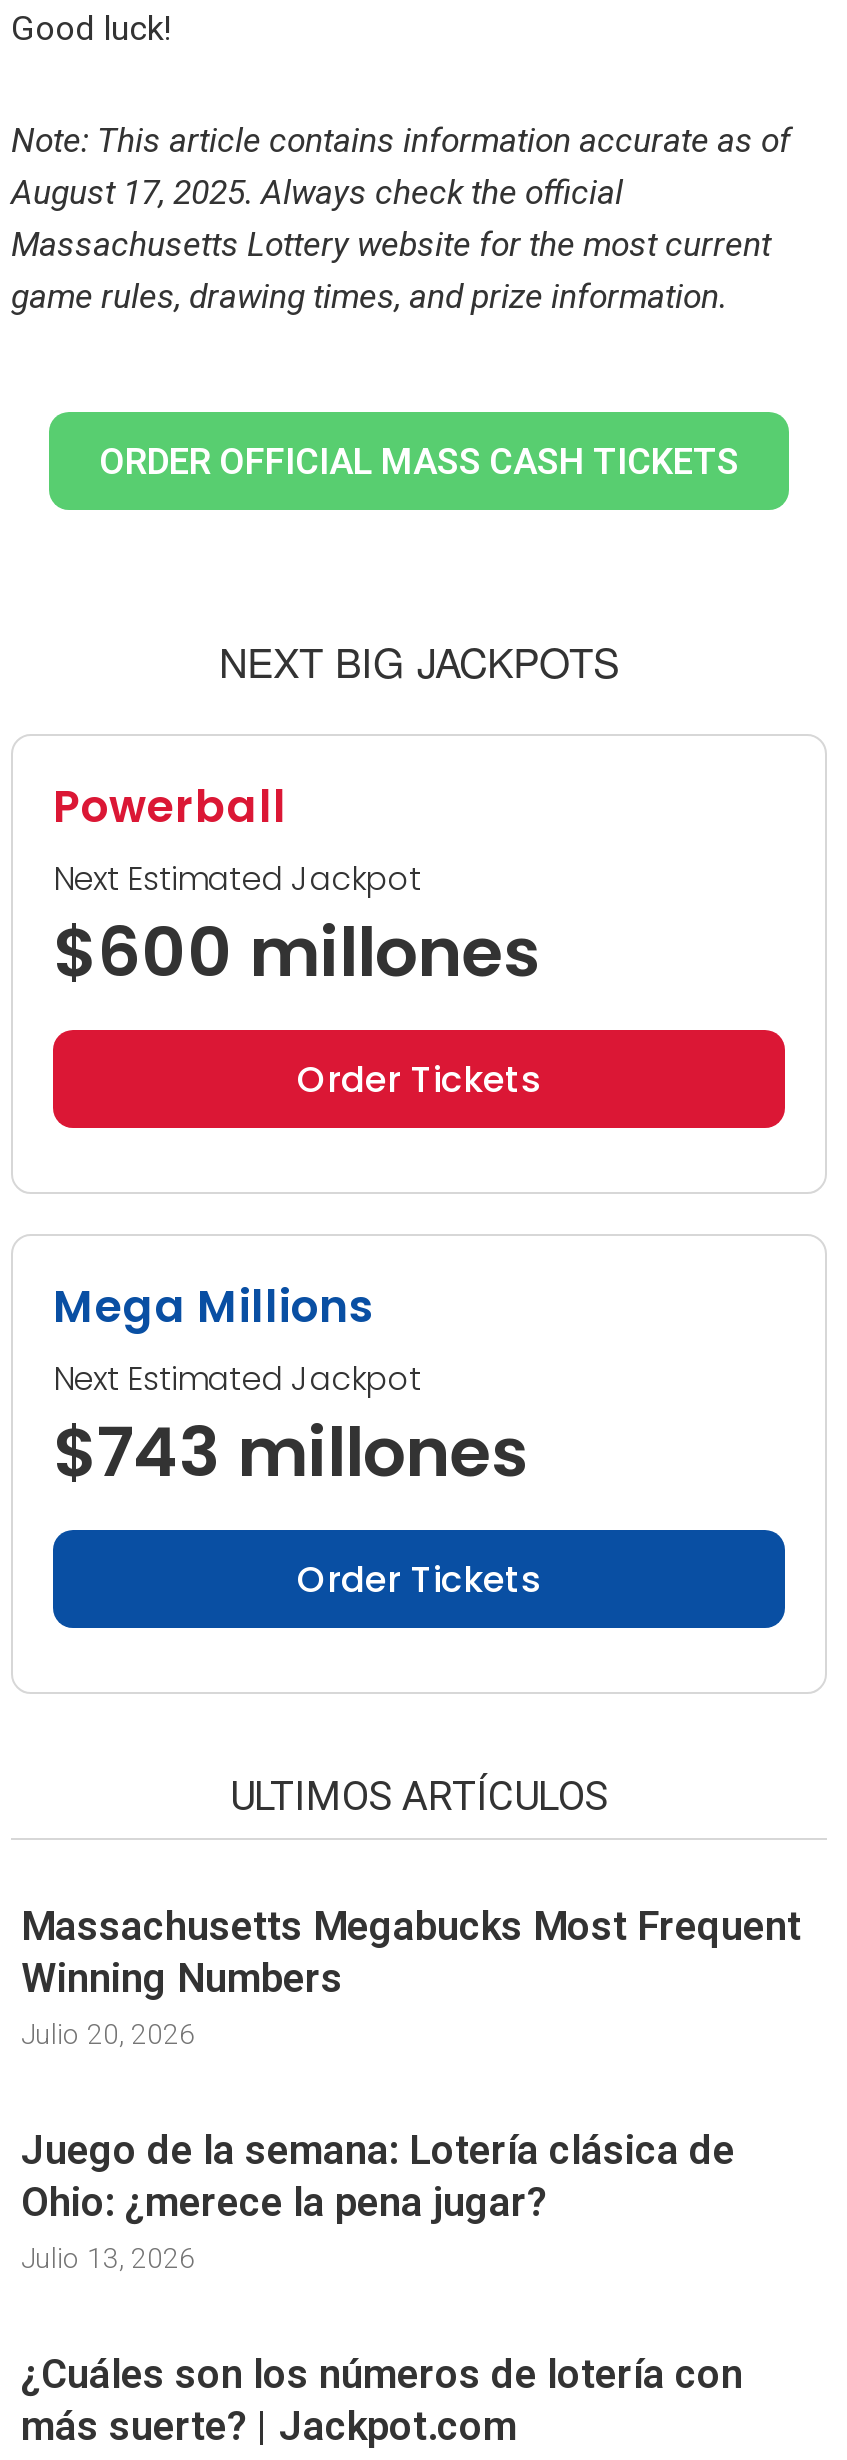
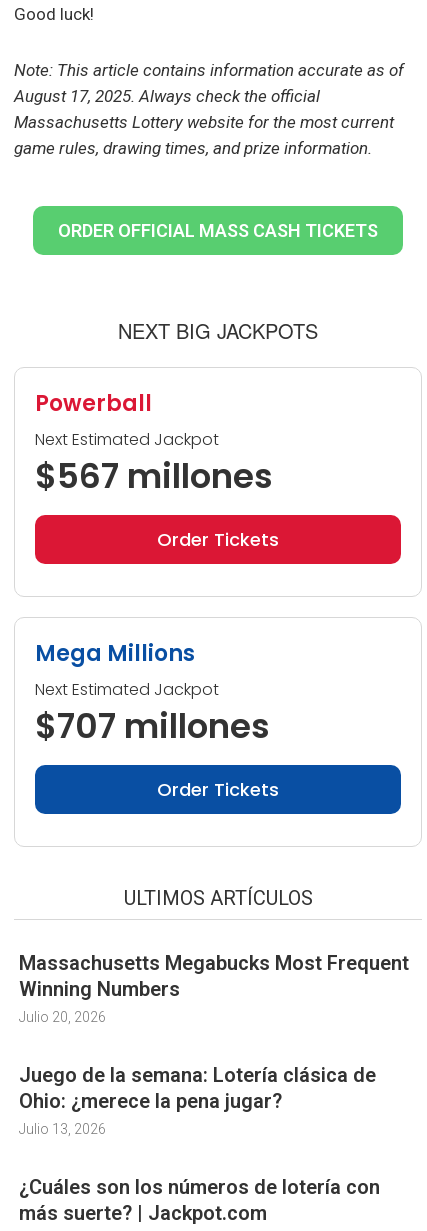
[53,904,541,1000] $600 millones -> [35,452,273,500] $567 millones
[53,1404,529,1500] $743 millones -> [35,702,270,750] $707 millones

